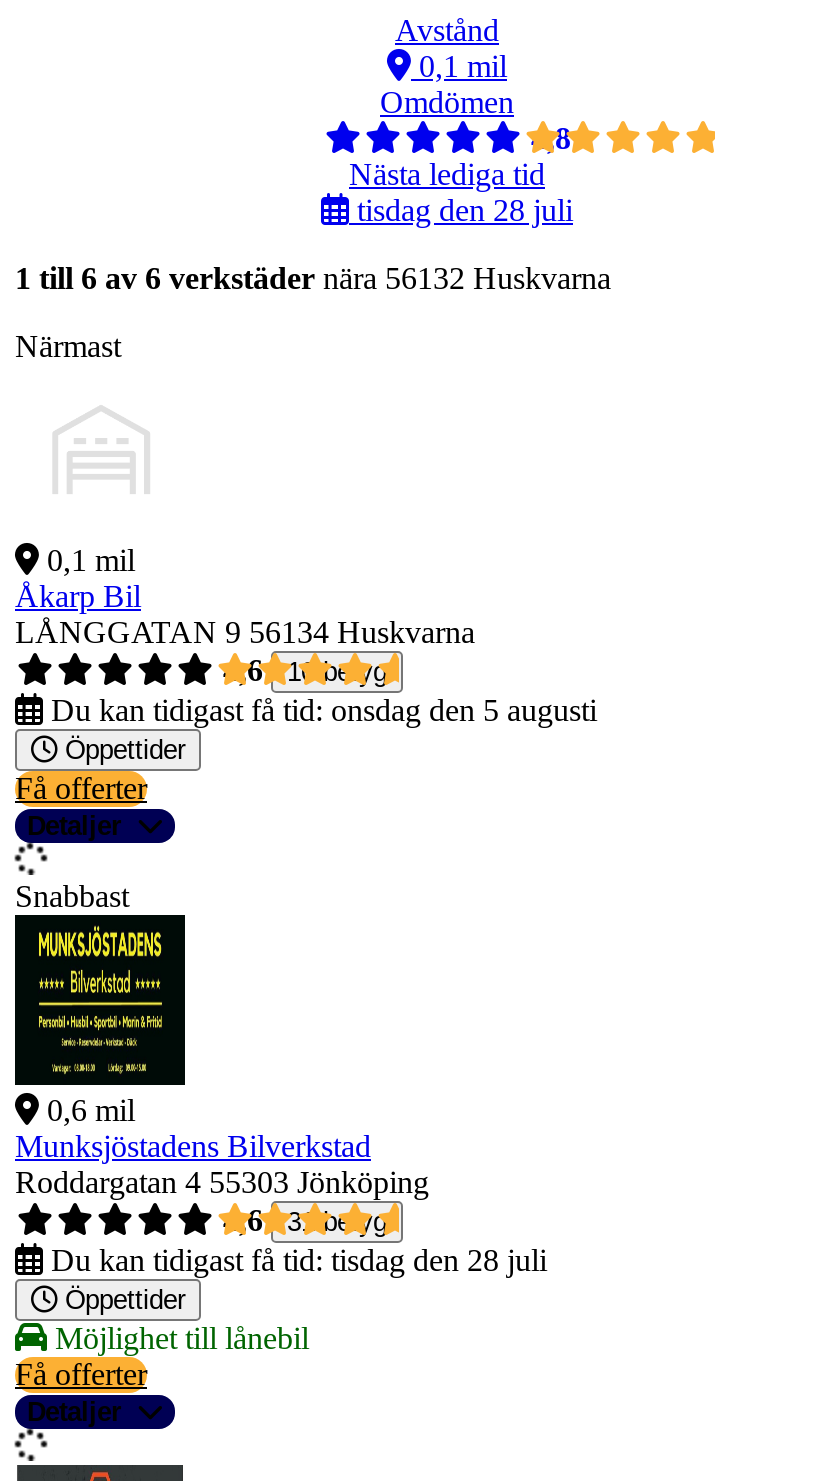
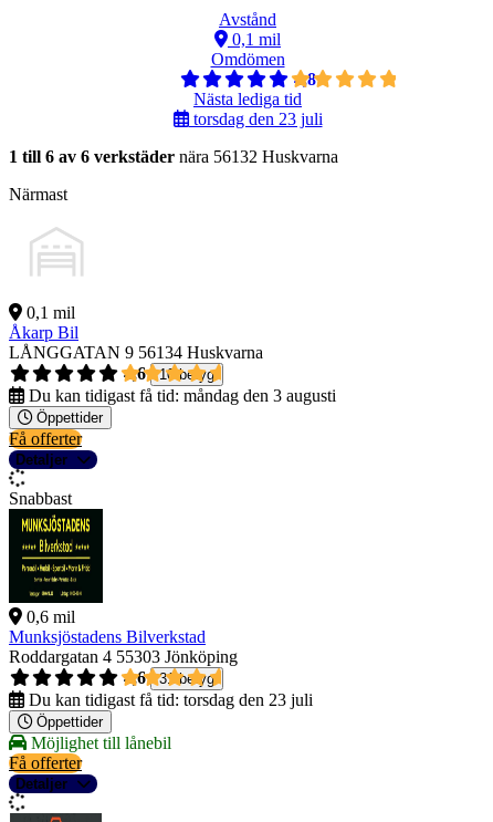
[349,193,573,227] tisdag den 28 juli -> [188,110,322,129] torsdag den 23 juli
[51,693,597,727] Du kan tidigast få tid: onsdag den 5 augusti -> [29,386,336,405] Du kan tidigast få tid: måndag den 3 augusti
[51,1243,547,1277] Du kan tidigast få tid: tisdag den 28 juli -> [29,691,313,709] Du kan tidigast få tid: torsdag den 23 juli

